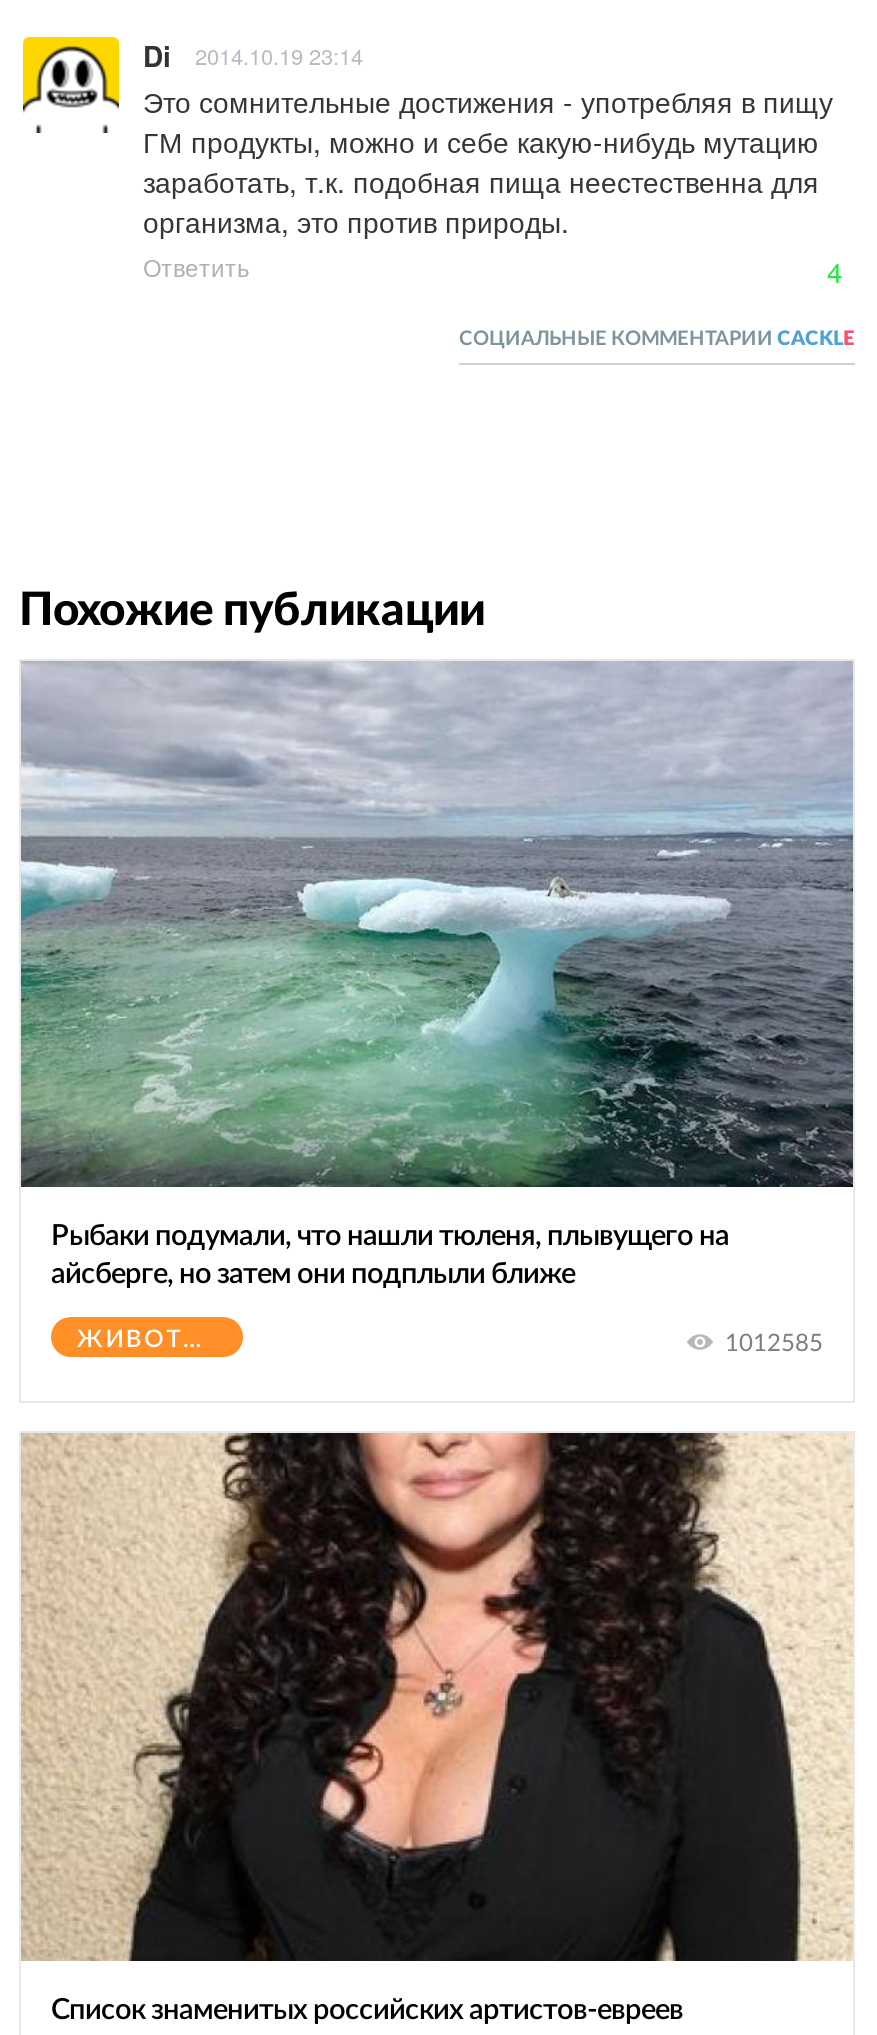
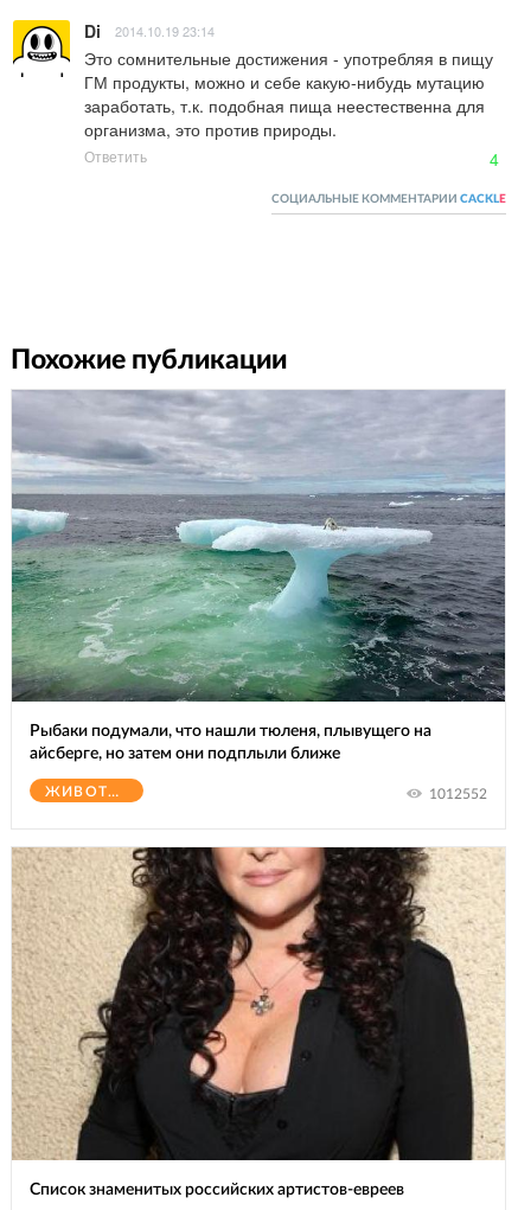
[725,1331,823,1355] 1012585 -> [429,787,487,801] 1012552

